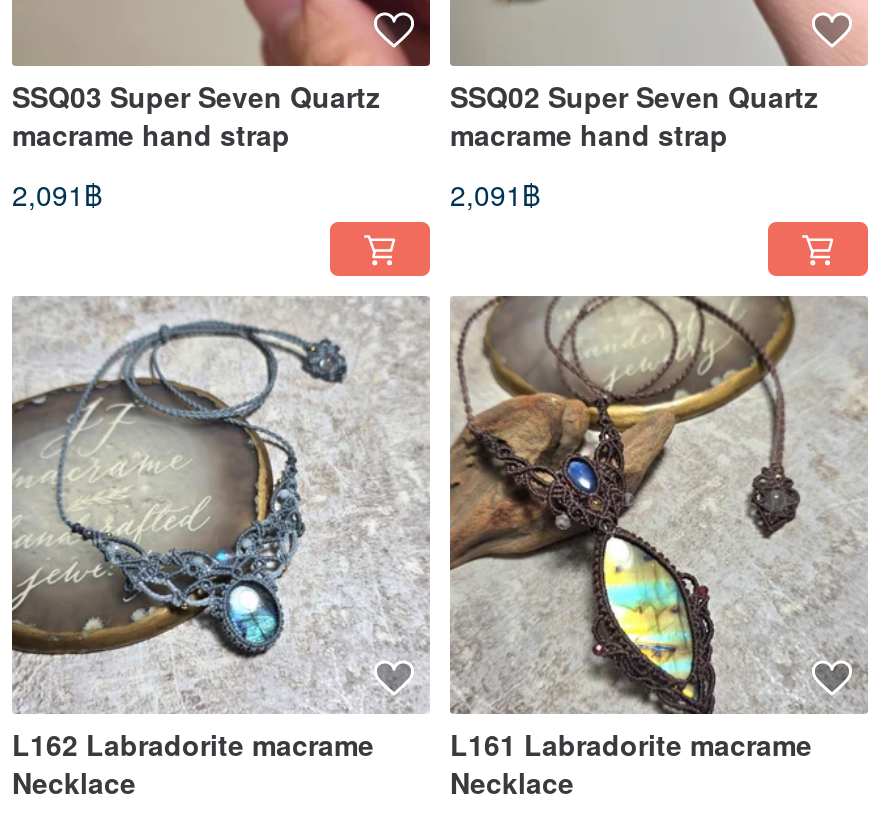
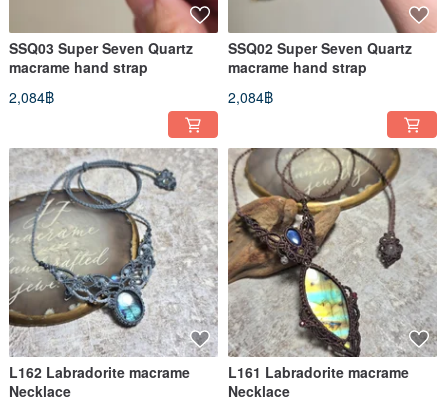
[12,174,102,214] 2,091฿ -> [9,87,54,107] 2,084฿
[450,174,540,214] 2,091฿ -> [228,87,273,107] 2,084฿

